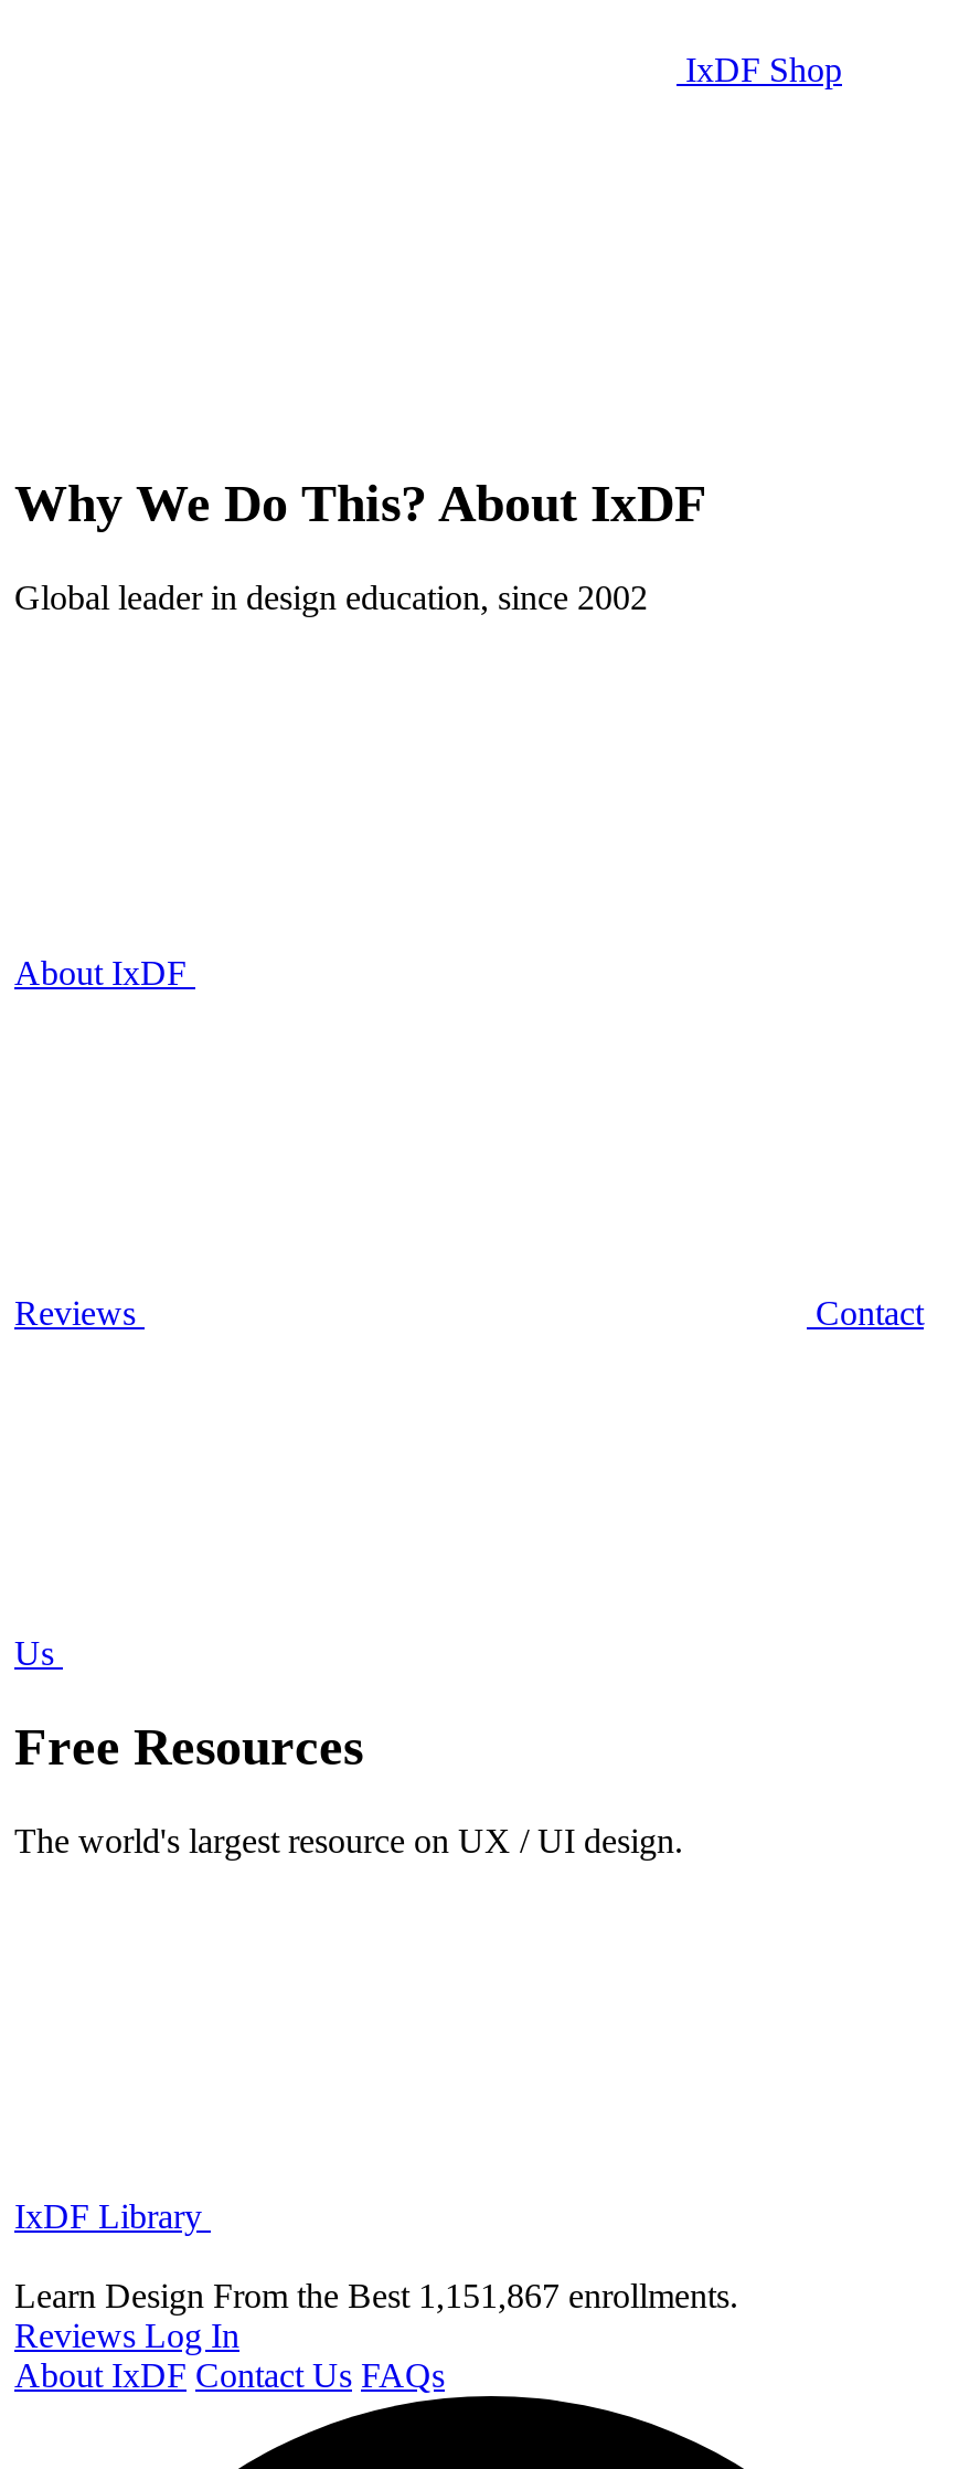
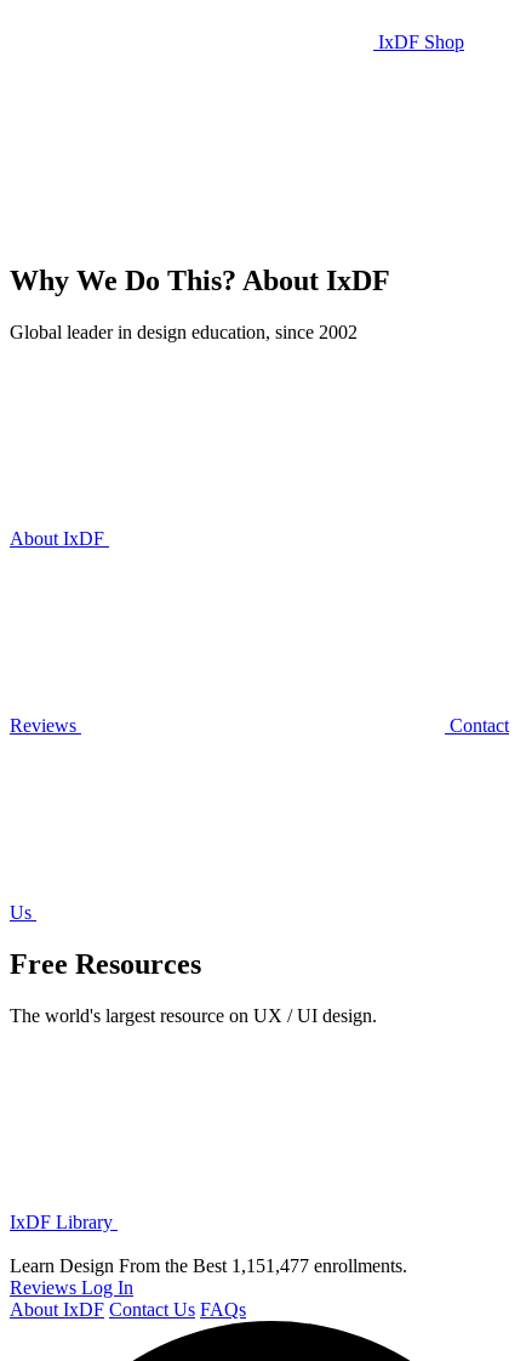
[14,2276,738,2314] Learn Design From the Best 1,151,867 enrollments. -> [10,1255,407,1276] Learn Design From the Best 1,151,477 enrollments.

